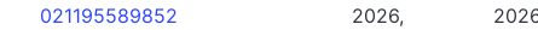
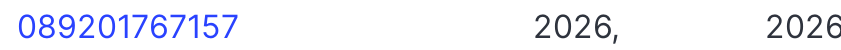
[40,3,178,27] 021195589852 -> [17,6,239,46] 089201767157

